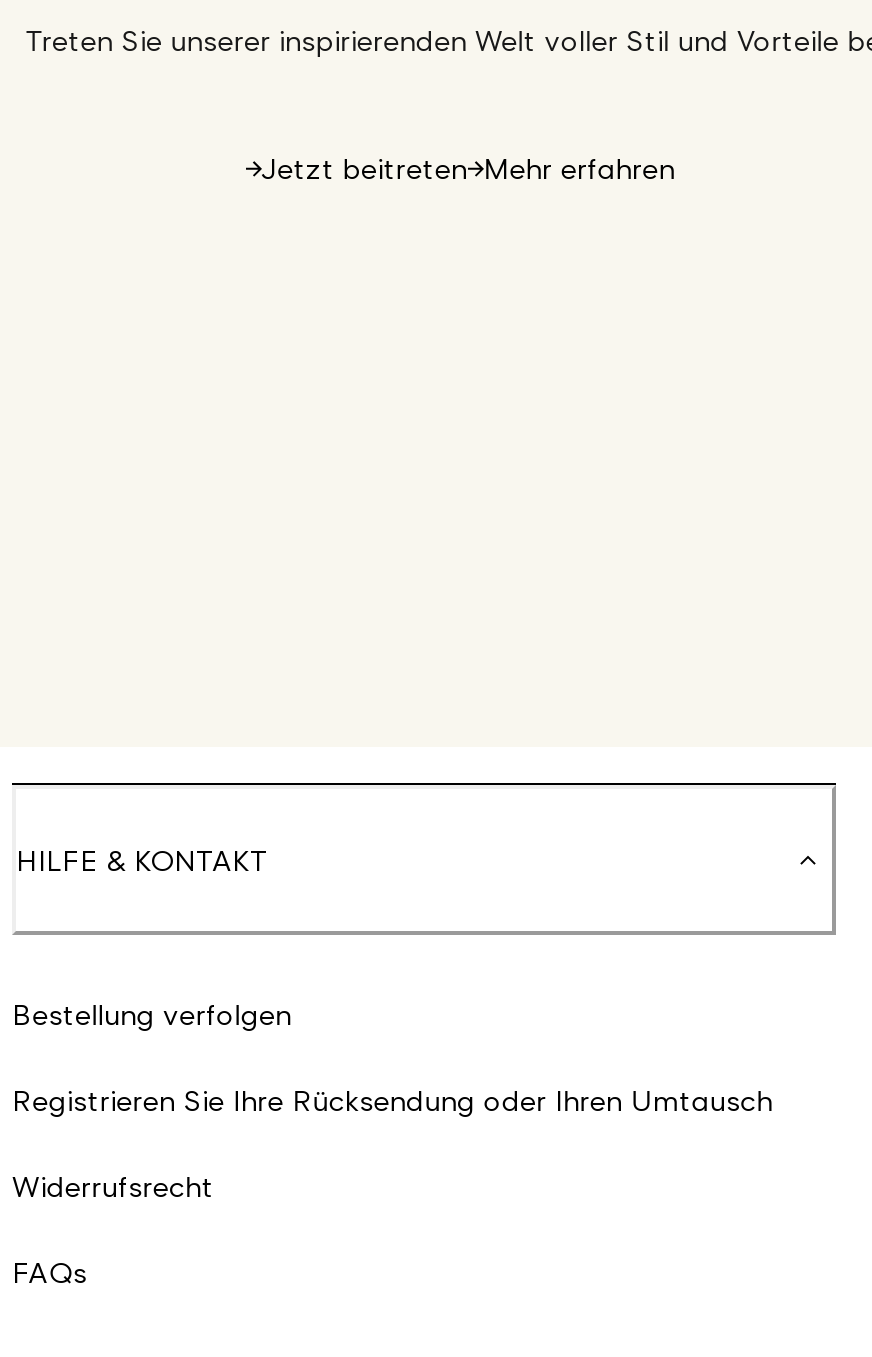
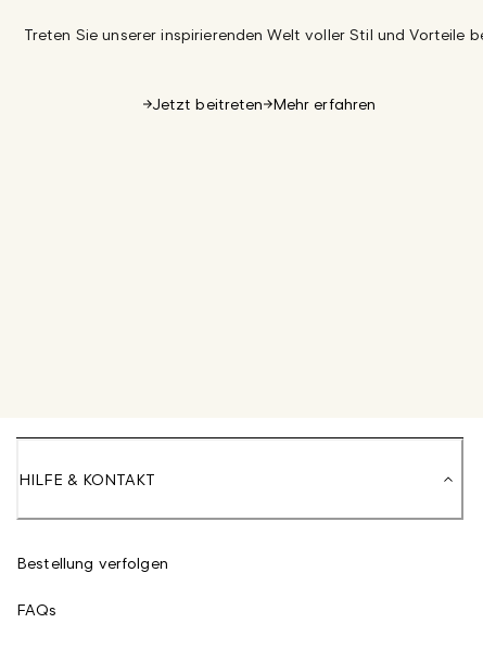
[12,1084,773,1204] Registrieren Sie Ihre Rücksendung oder Ihren Umtausch | Widerrufsrecht -> none

